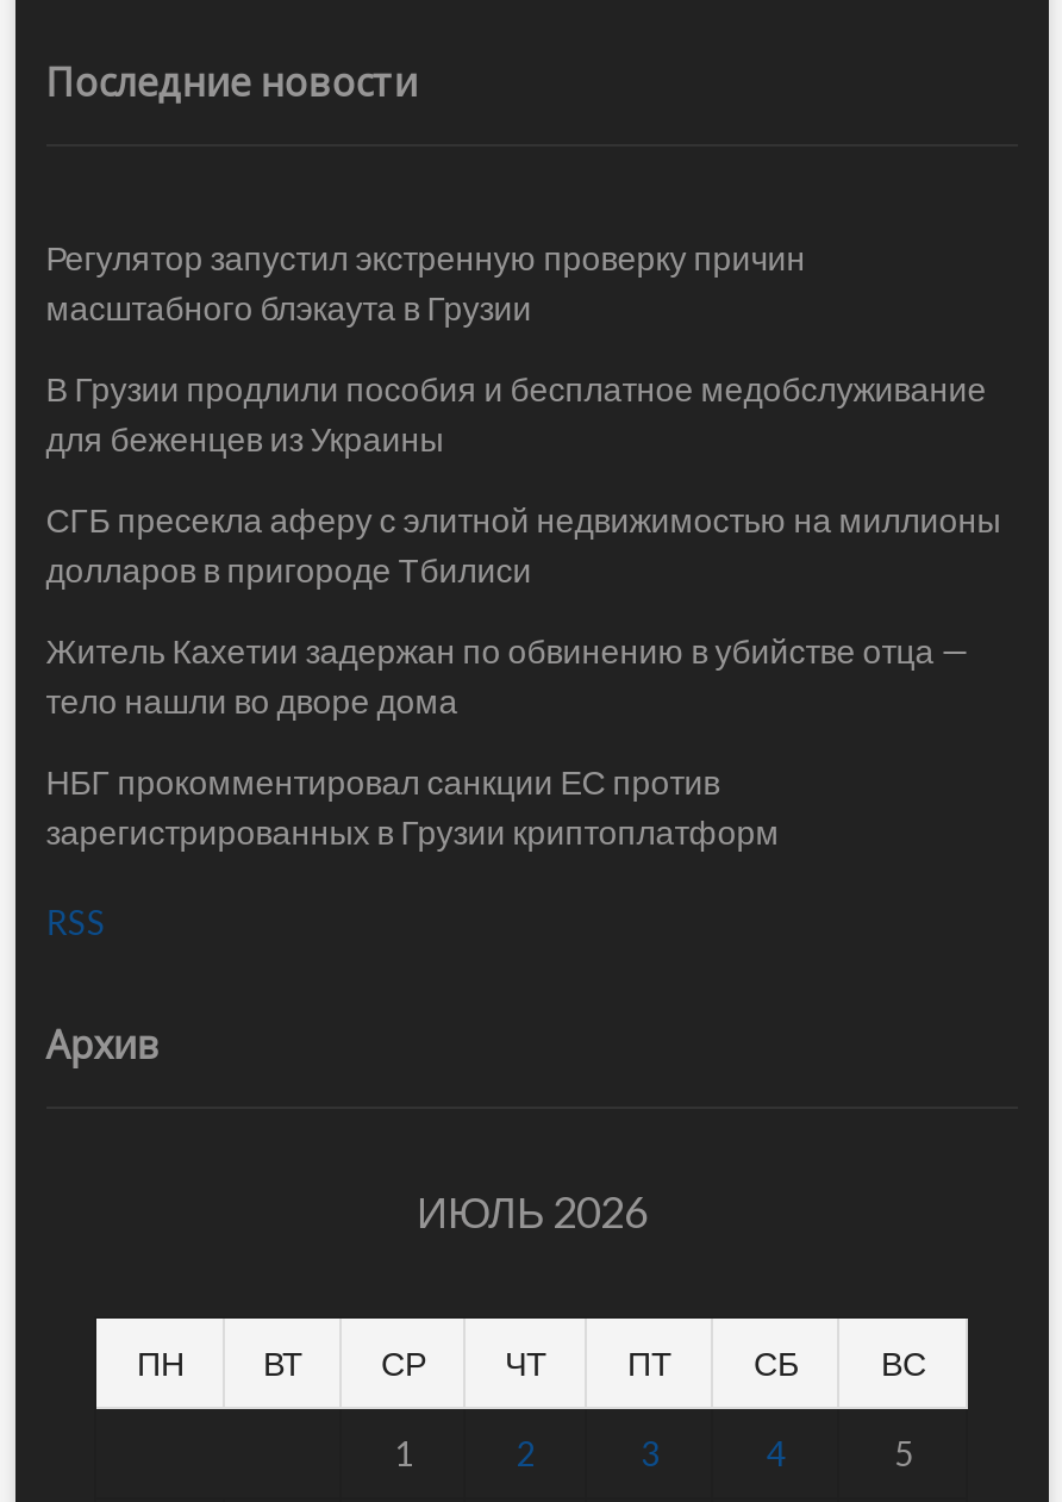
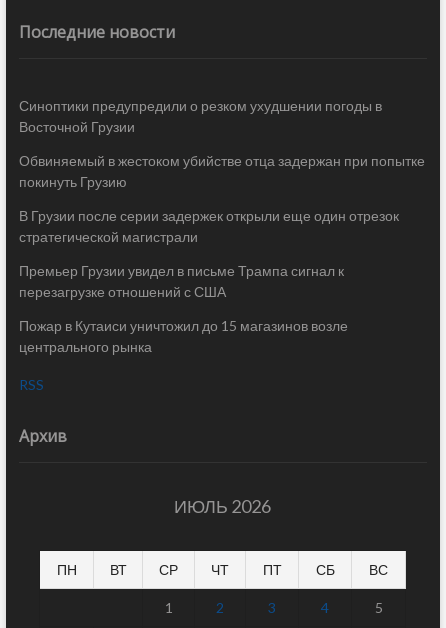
[46,238,806,328] Регулятор запустил экстренную проверку причин | масштабного блэкаута в Грузии -> [19,97,382,135] Синоптики предупредили о резком ухудшении погоды в | Восточной Грузии
[46,369,987,459] В Грузии продлили пособия и бесплатное медобслуживание | для беженцев из Украины -> [19,152,425,190] Обвиняемый в жестоком убийстве отца задержан при попытке | покинуть Грузию
[46,500,1001,590] СГБ пресекла аферу с элитной недвижимостью на миллионы | долларов в пригороде Тбилиси -> [19,207,399,245] В Грузии после серии задержек открыли еще один отрезок | стратегической магистрали
[46,631,970,721] Житель Кахетии задержан по обвинению в убийстве отца — | тело нашли во дворе дома -> [19,262,344,300] Премьер Грузии увидел в письме Трампа сигнал к | перезагрузке отношений с США
[46,762,779,852] НБГ прокомментировал санкции ЕС против | зарегистрированных в Грузии криптоплатформ -> [19,317,348,355] Пожар в Кутаиси уничтожил до 15 магазинов возле | центрального рынка

